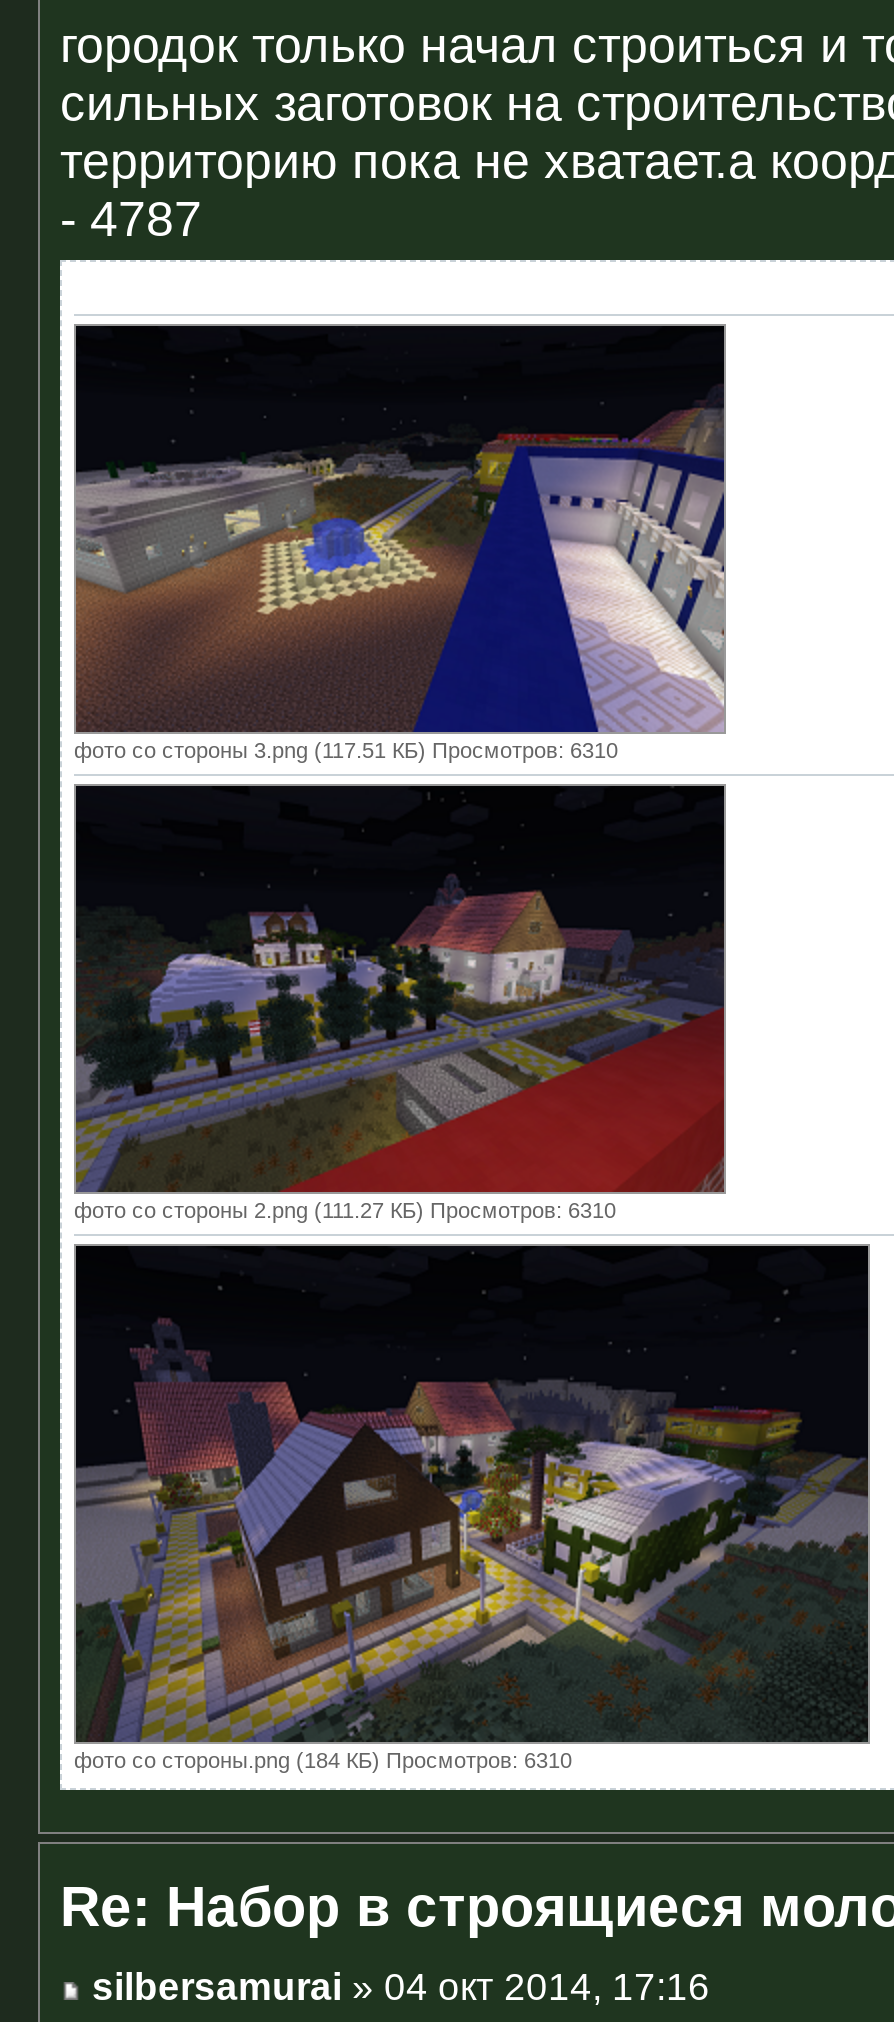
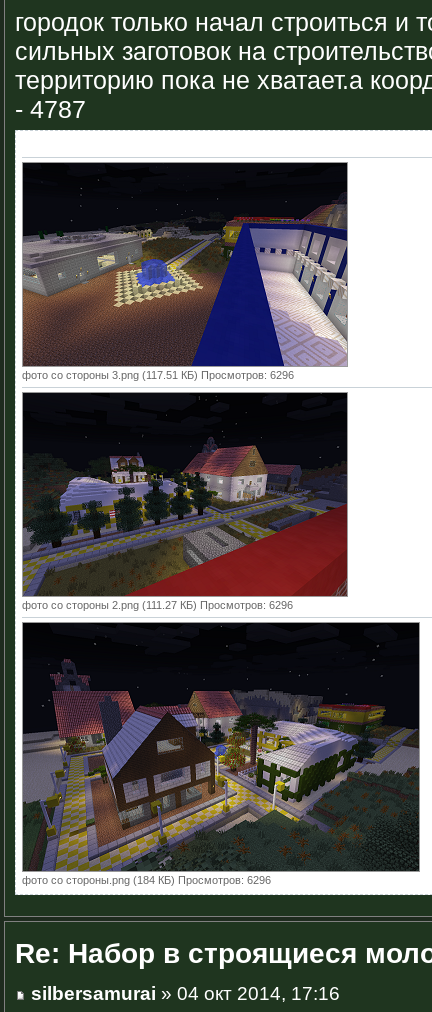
[74,739,618,763] фото со стороны 3.png (117.51 КБ) Просмотров: 6310 -> [22,369,294,381] фото со стороны 3.png (117.51 КБ) Просмотров: 6296
[74,1199,616,1223] фото со стороны 2.png (111.27 КБ) Просмотров: 6310 -> [22,599,293,611] фото со стороны 2.png (111.27 КБ) Просмотров: 6296
[74,1749,572,1773] фото со стороны.png (184 КБ) Просмотров: 6310 -> [22,874,271,886] фото со стороны.png (184 КБ) Просмотров: 6296

